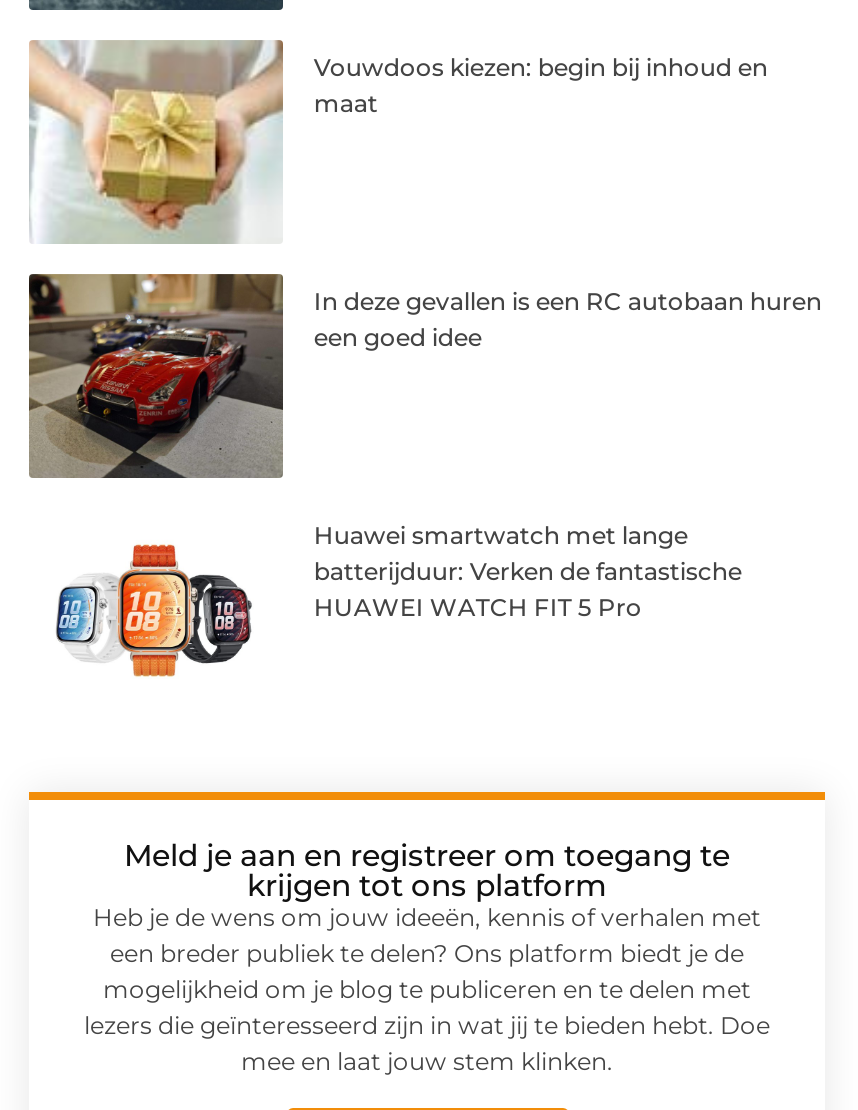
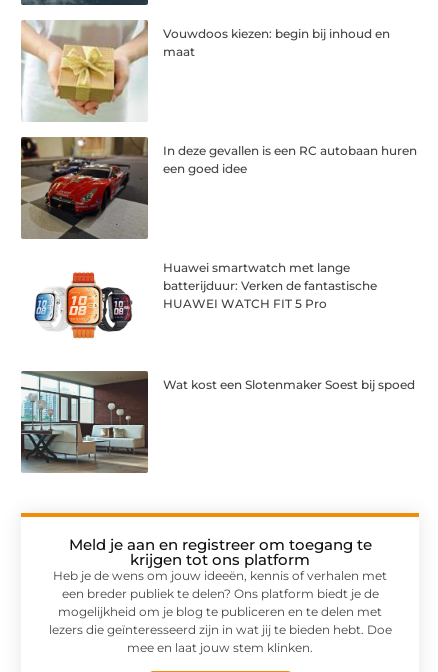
none -> [20,370,415,474] [image] | Wat kost een Slotenmaker Soest bij spoed

